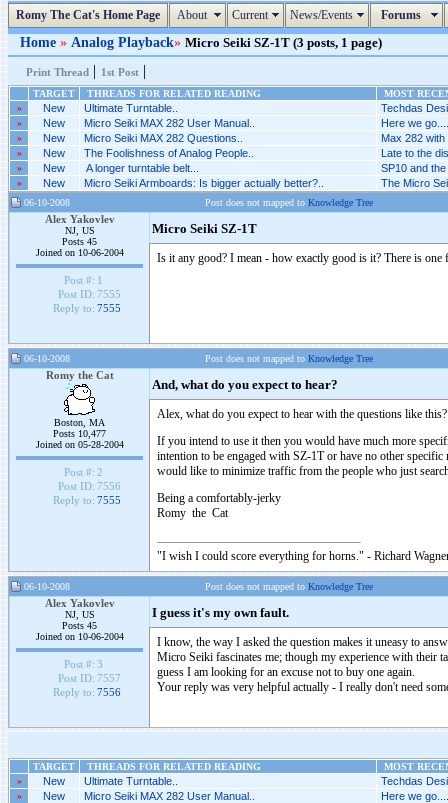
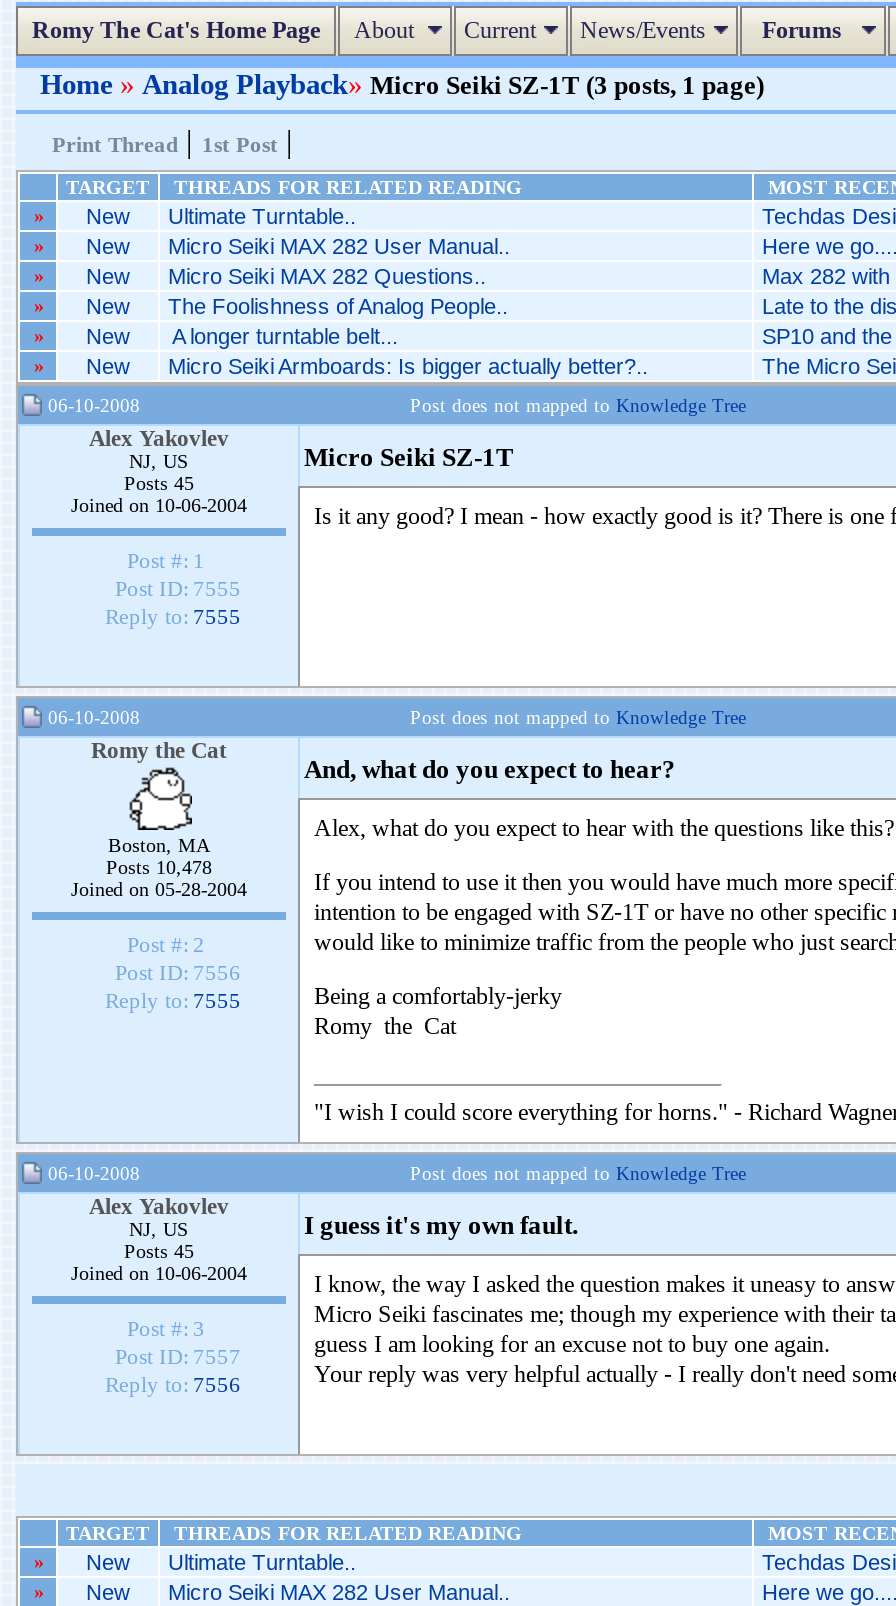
[53,428,106,439] Posts 10,477 -> [106,856,212,878] Posts 10,478

